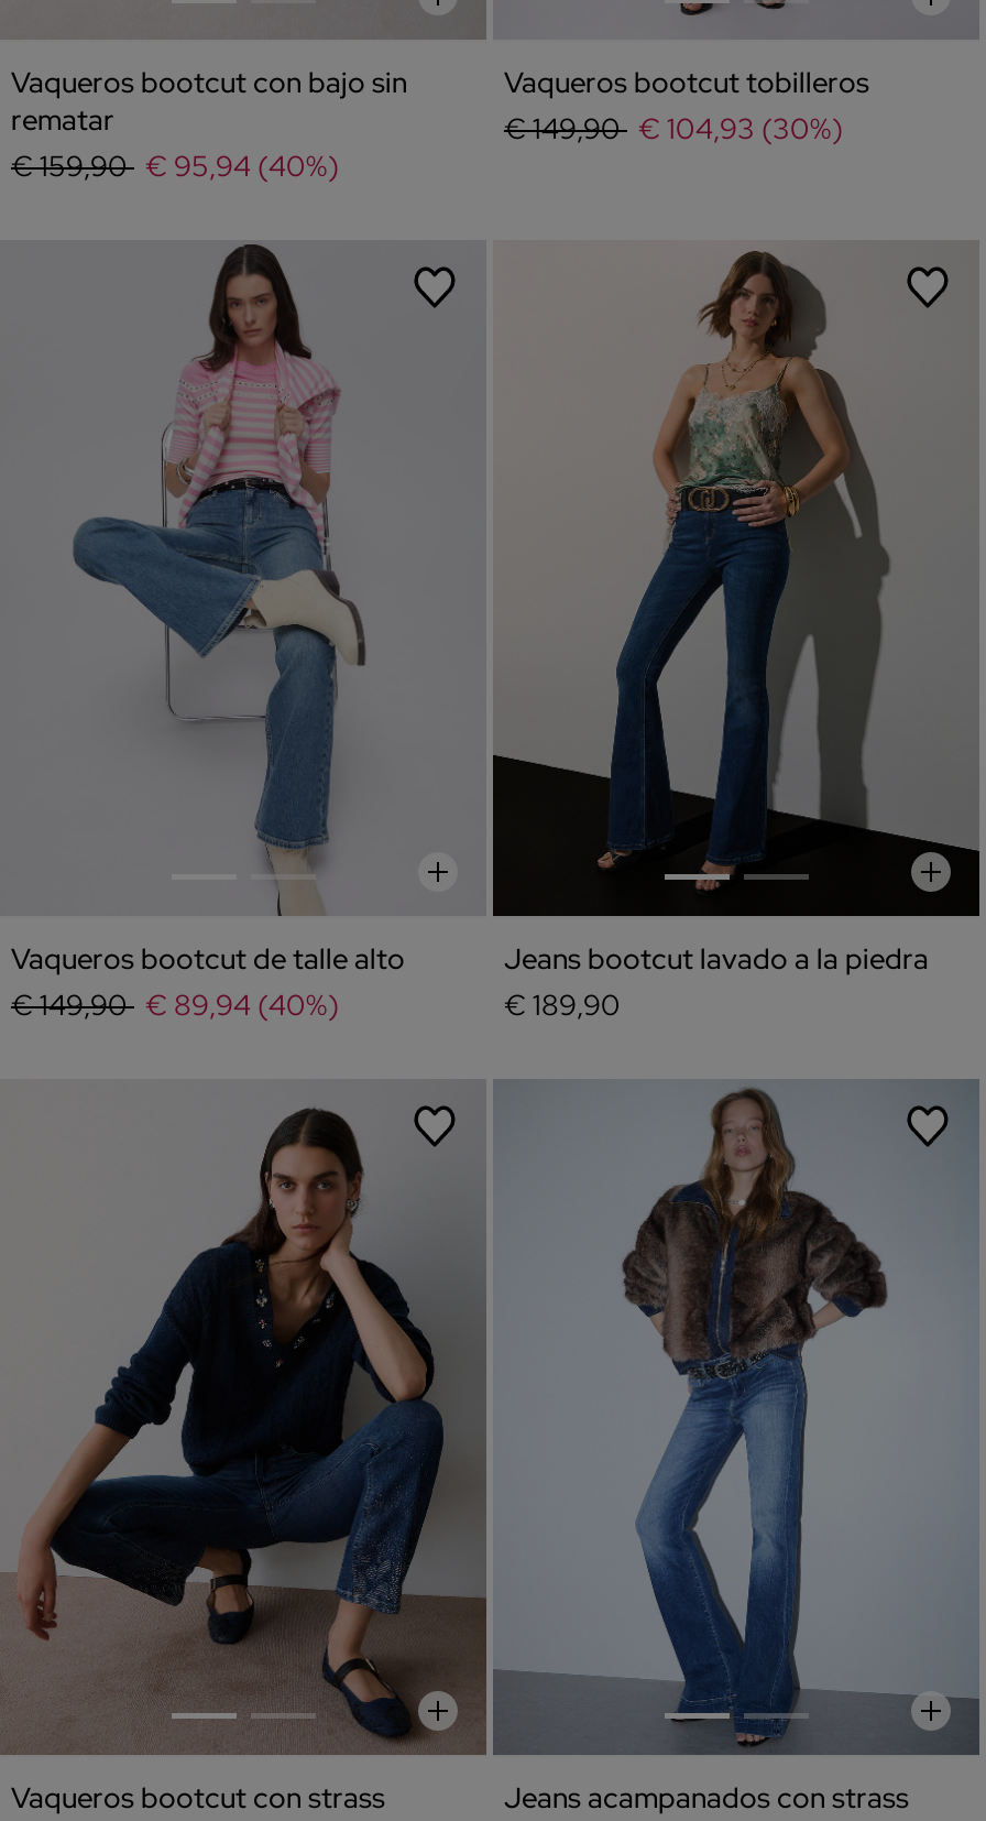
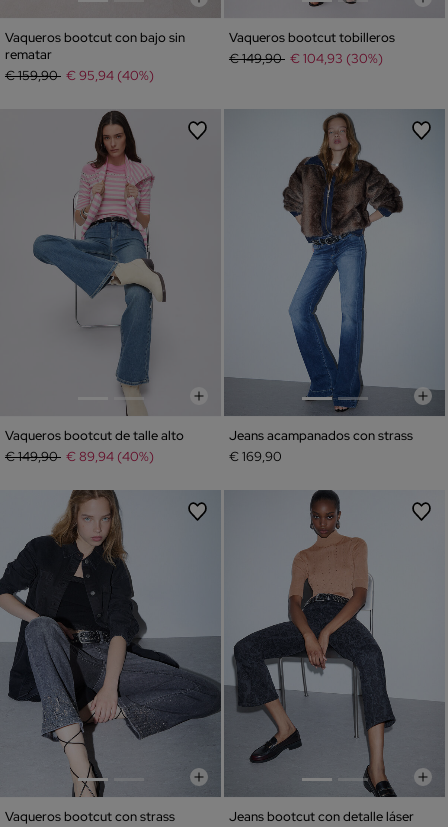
[491,244,979,1024] [image] | Jeans bootcut lavado a la piedra | € 189,90 -> [224,109,445,465] [image] | € 169,90
[7,1079,979,1755] [image] -> [3,489,444,797] [image]
moved [504,1779,909,1816] -> [229,427,413,444]: Jeans acampanados con strass
none -> [229,808,414,825] Jeans bootcut con detalle láser

